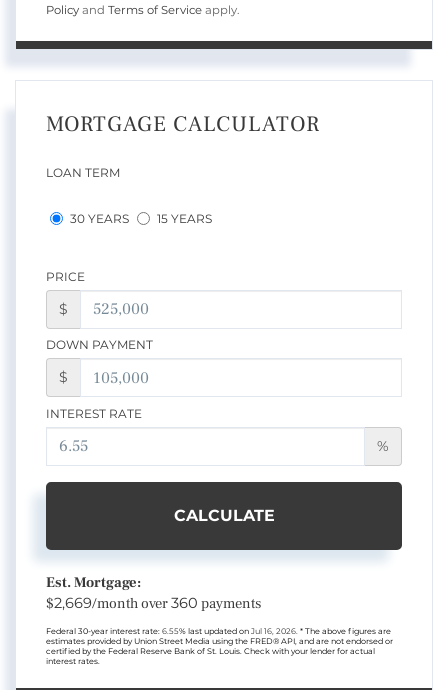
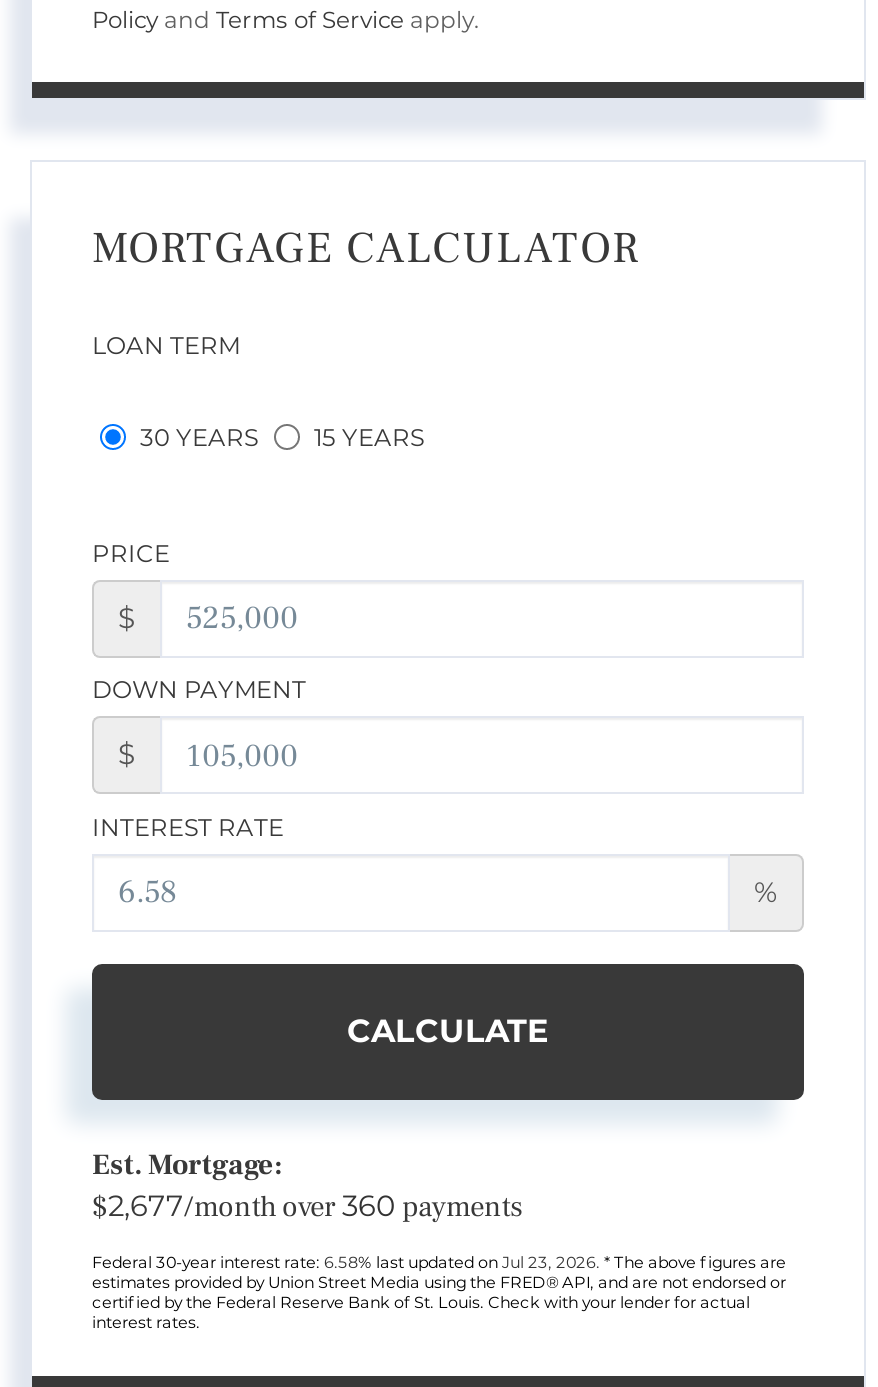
[46,594,261,613] $2,669/month over 360 payments -> [92,1189,522,1227] $2,677/month over 360 payments
[46,626,391,636] Federal 30-year interest rate: 6.55% last updated on Jul 16, 2026. * The above figures are -> [92,1253,786,1273] Federal 30-year interest rate: 6.58% last updated on Jul 23, 2026. * The above figures are

